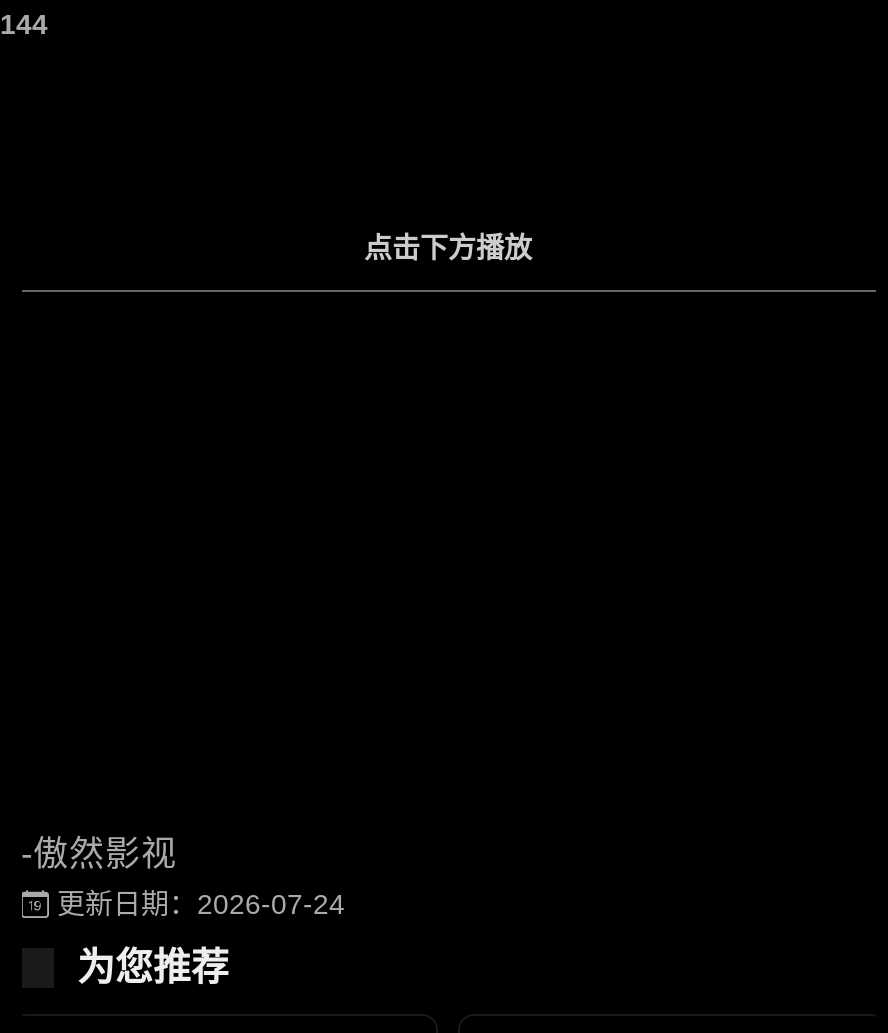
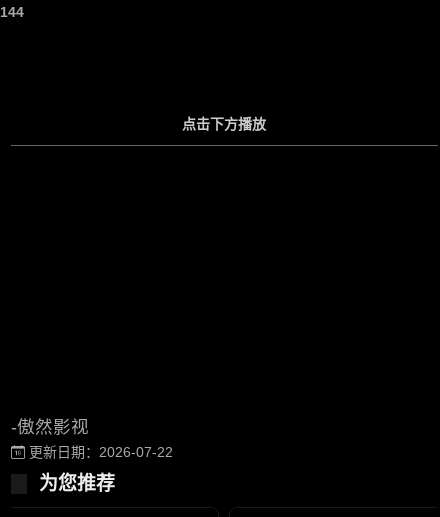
[49,888,345,920] 更新日期：2026-07-24 -> [24,444,172,460] 更新日期：2026-07-22

